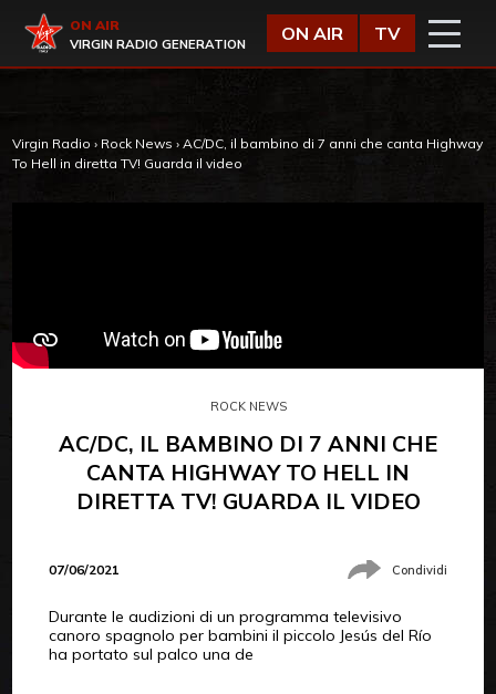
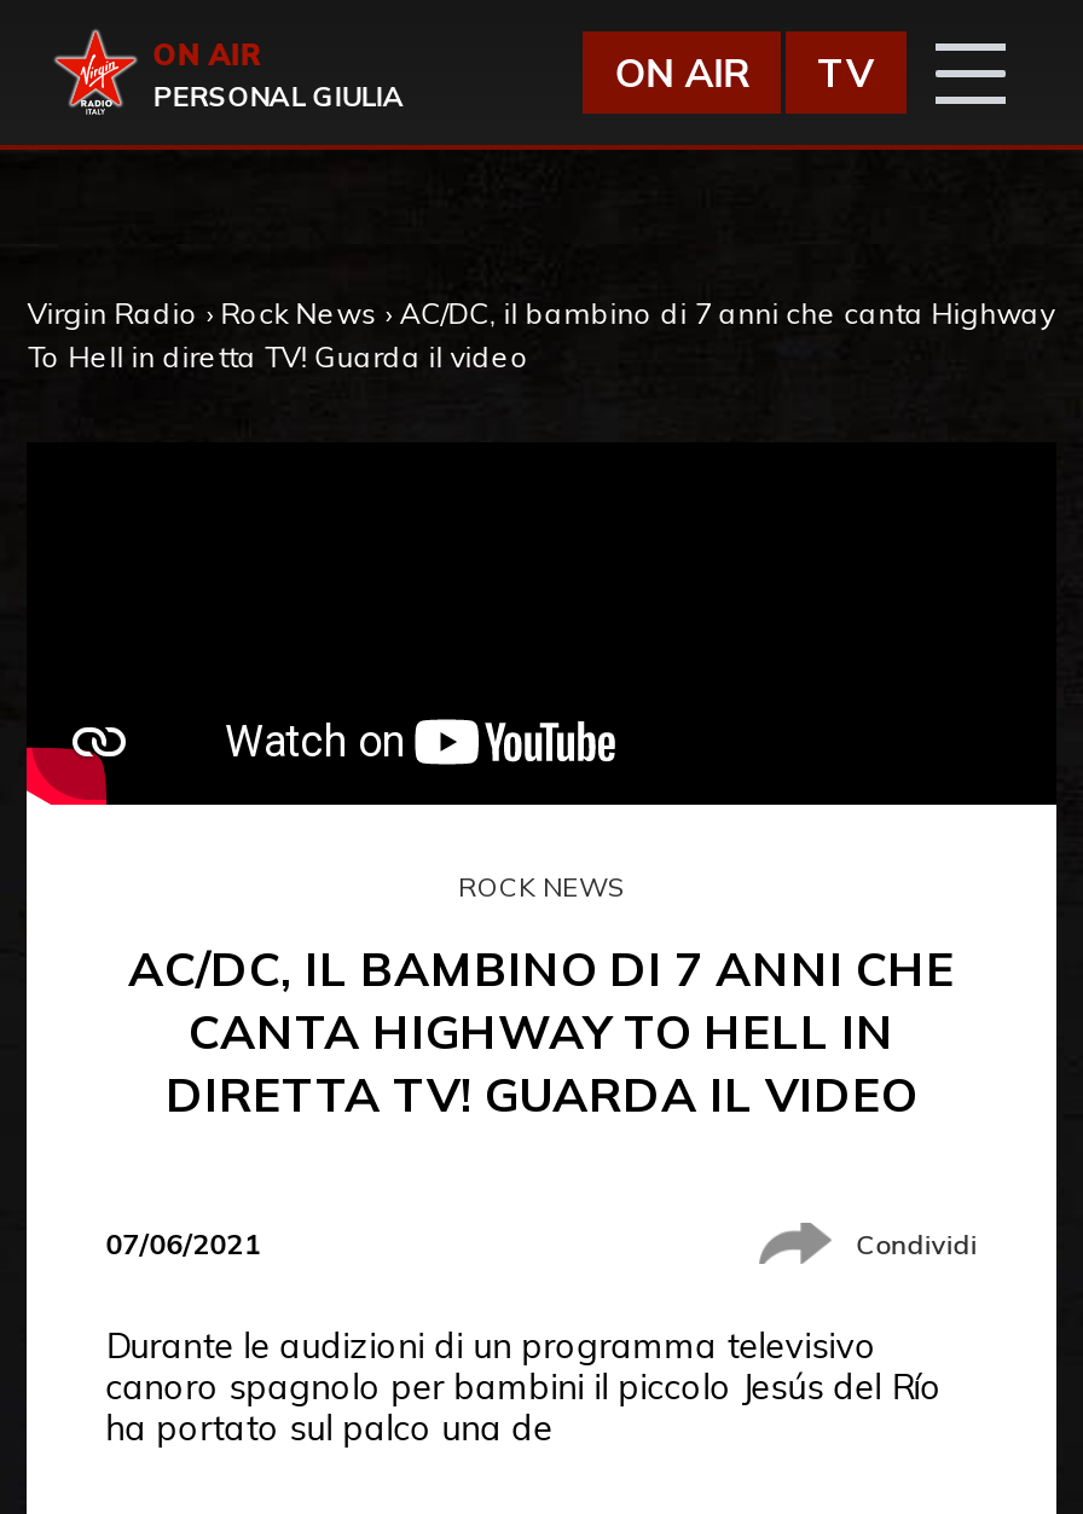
[70,37,246,52] VIRGIN RADIO GENERATION -> [153,80,404,114] PERSONAL GIULIA

